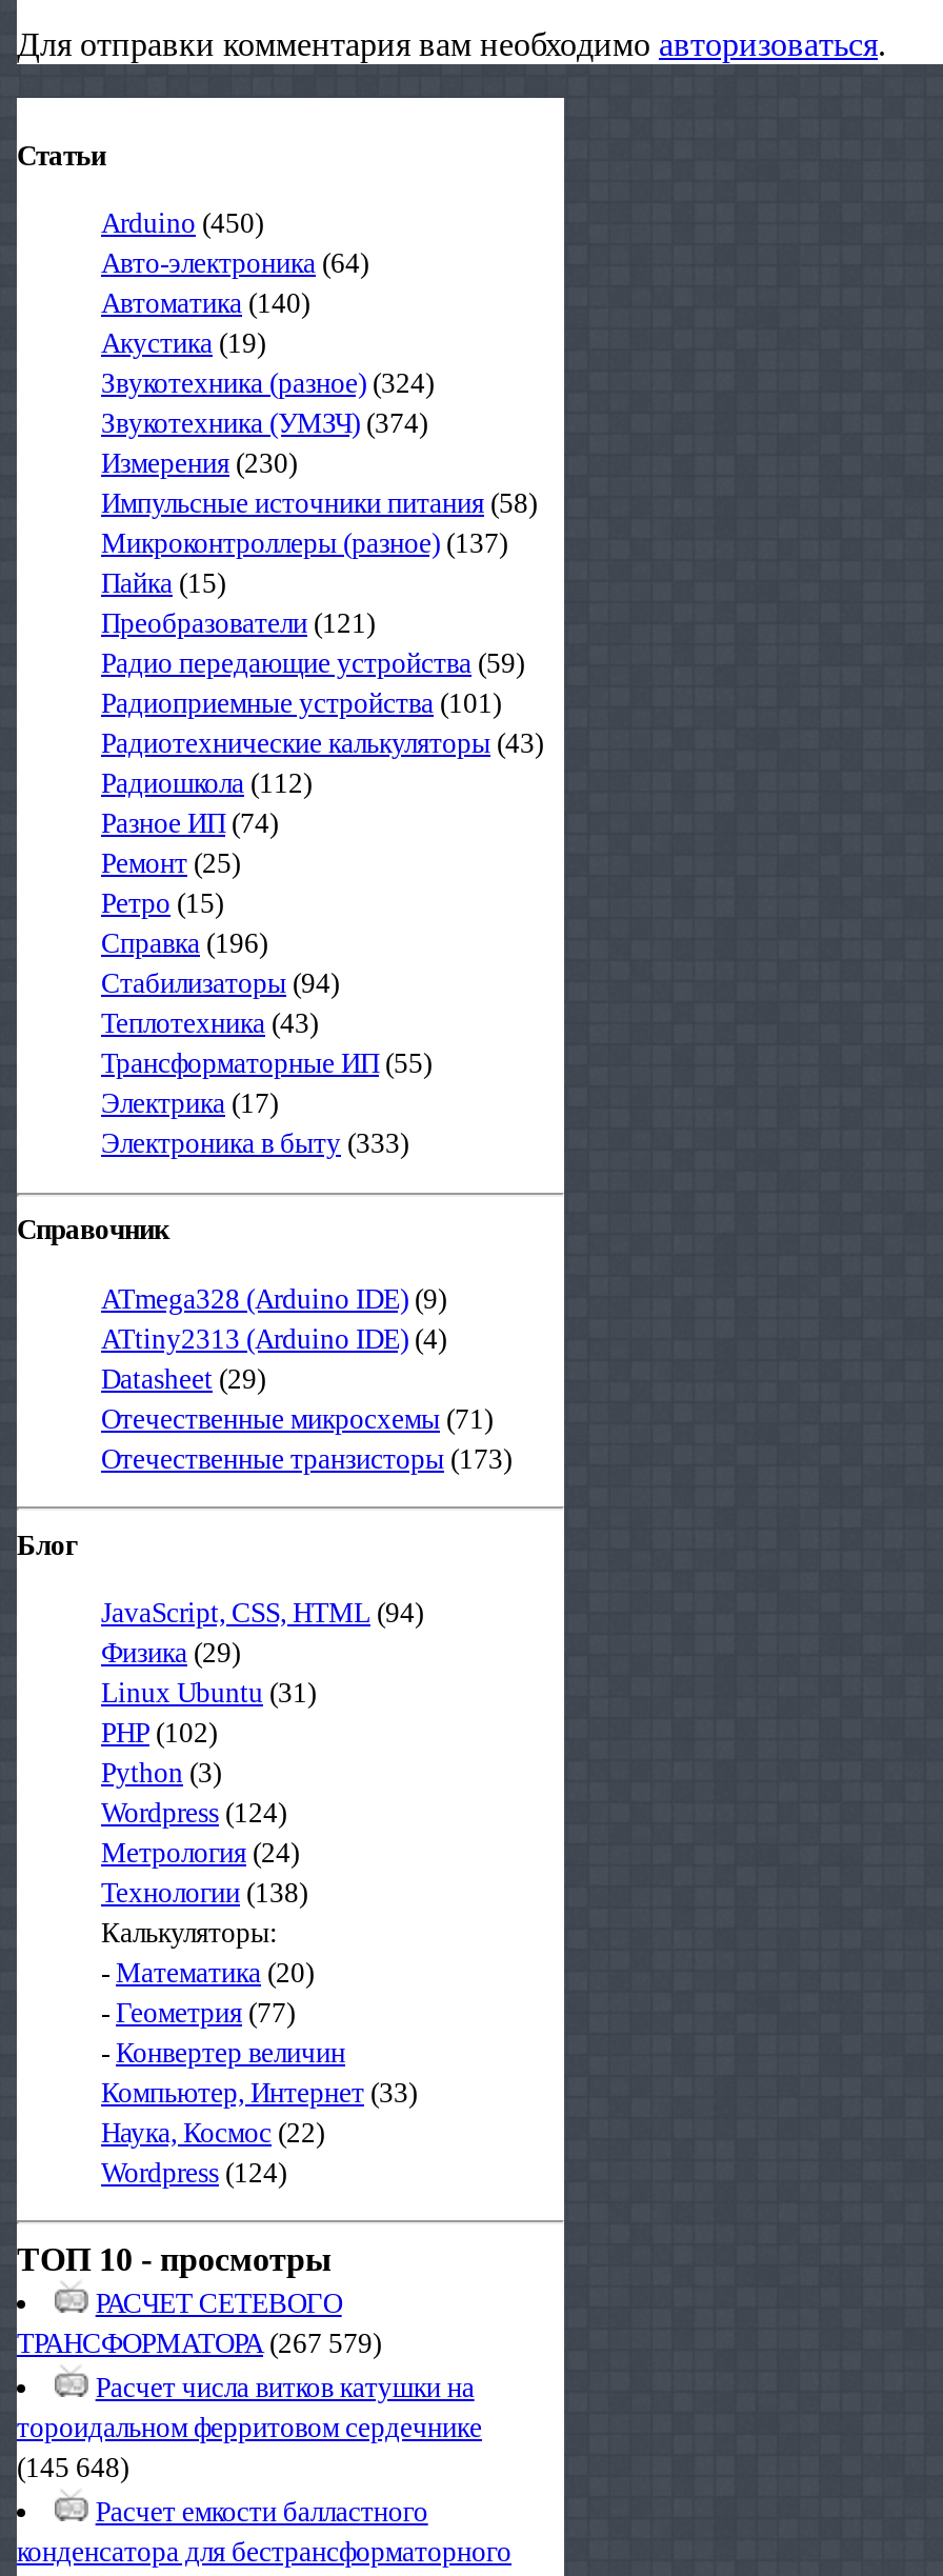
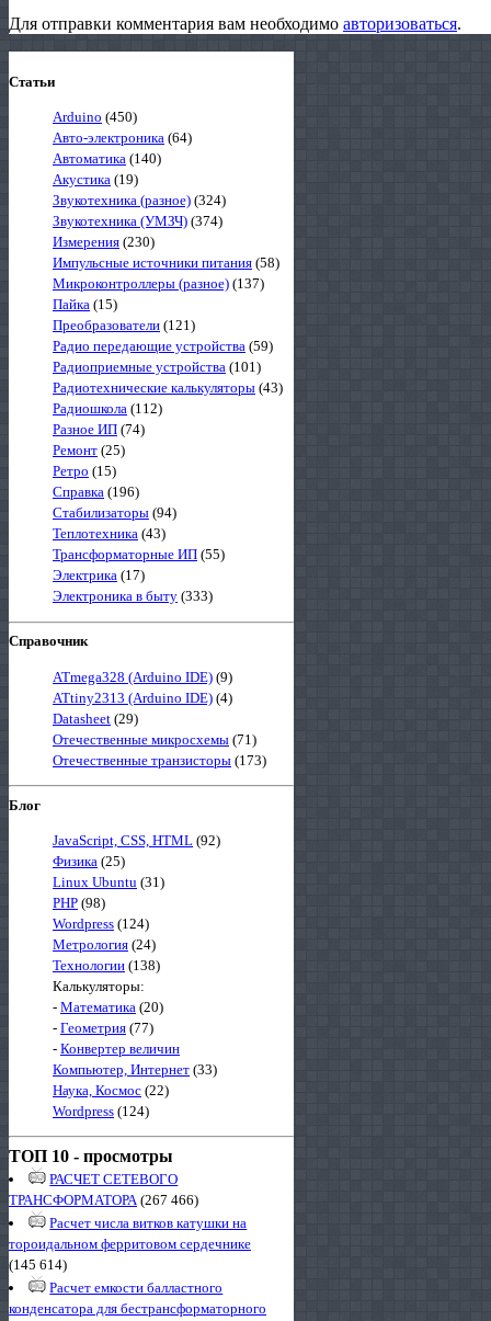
[101,1597,423,1629] JavaScript, CSS, HTML (94) -> [53,832,220,849] JavaScript, CSS, HTML (92)
[101,1637,240,1669] Физика (29) -> [53,853,125,869] Физика (25)
[101,1717,221,1789] PHP (102) | Python (3) -> [53,895,105,911] PHP (98)
[17,2328,381,2360] ТРАНСФОРМАТОРА (267 579) -> [9,1192,198,1209] ТРАНСФОРМАТОРА (267 466)
[17,2453,128,2484] (145 648) -> [9,1257,67,1273] (145 614)

